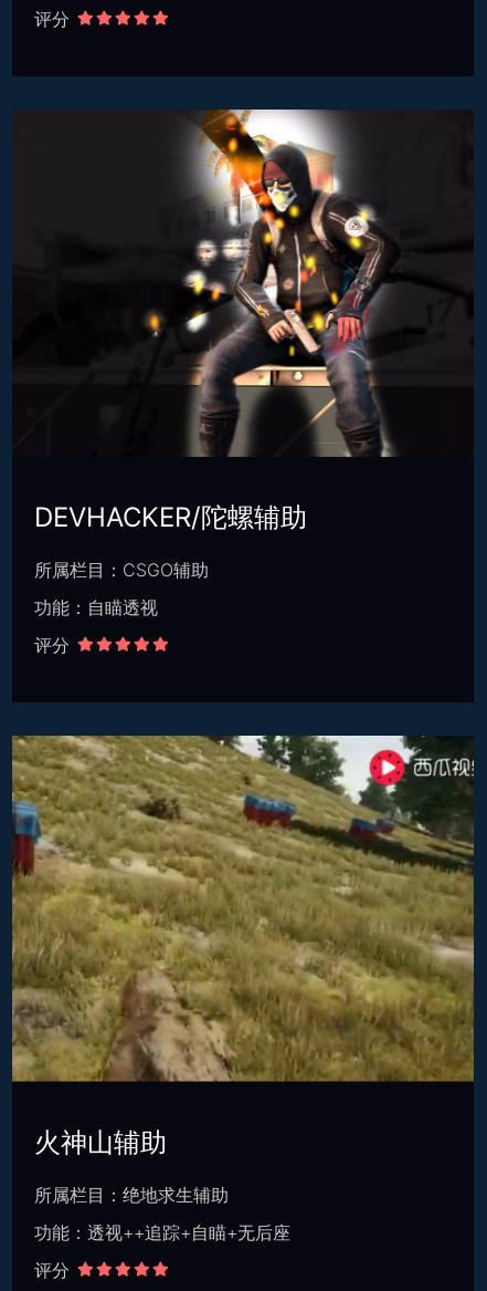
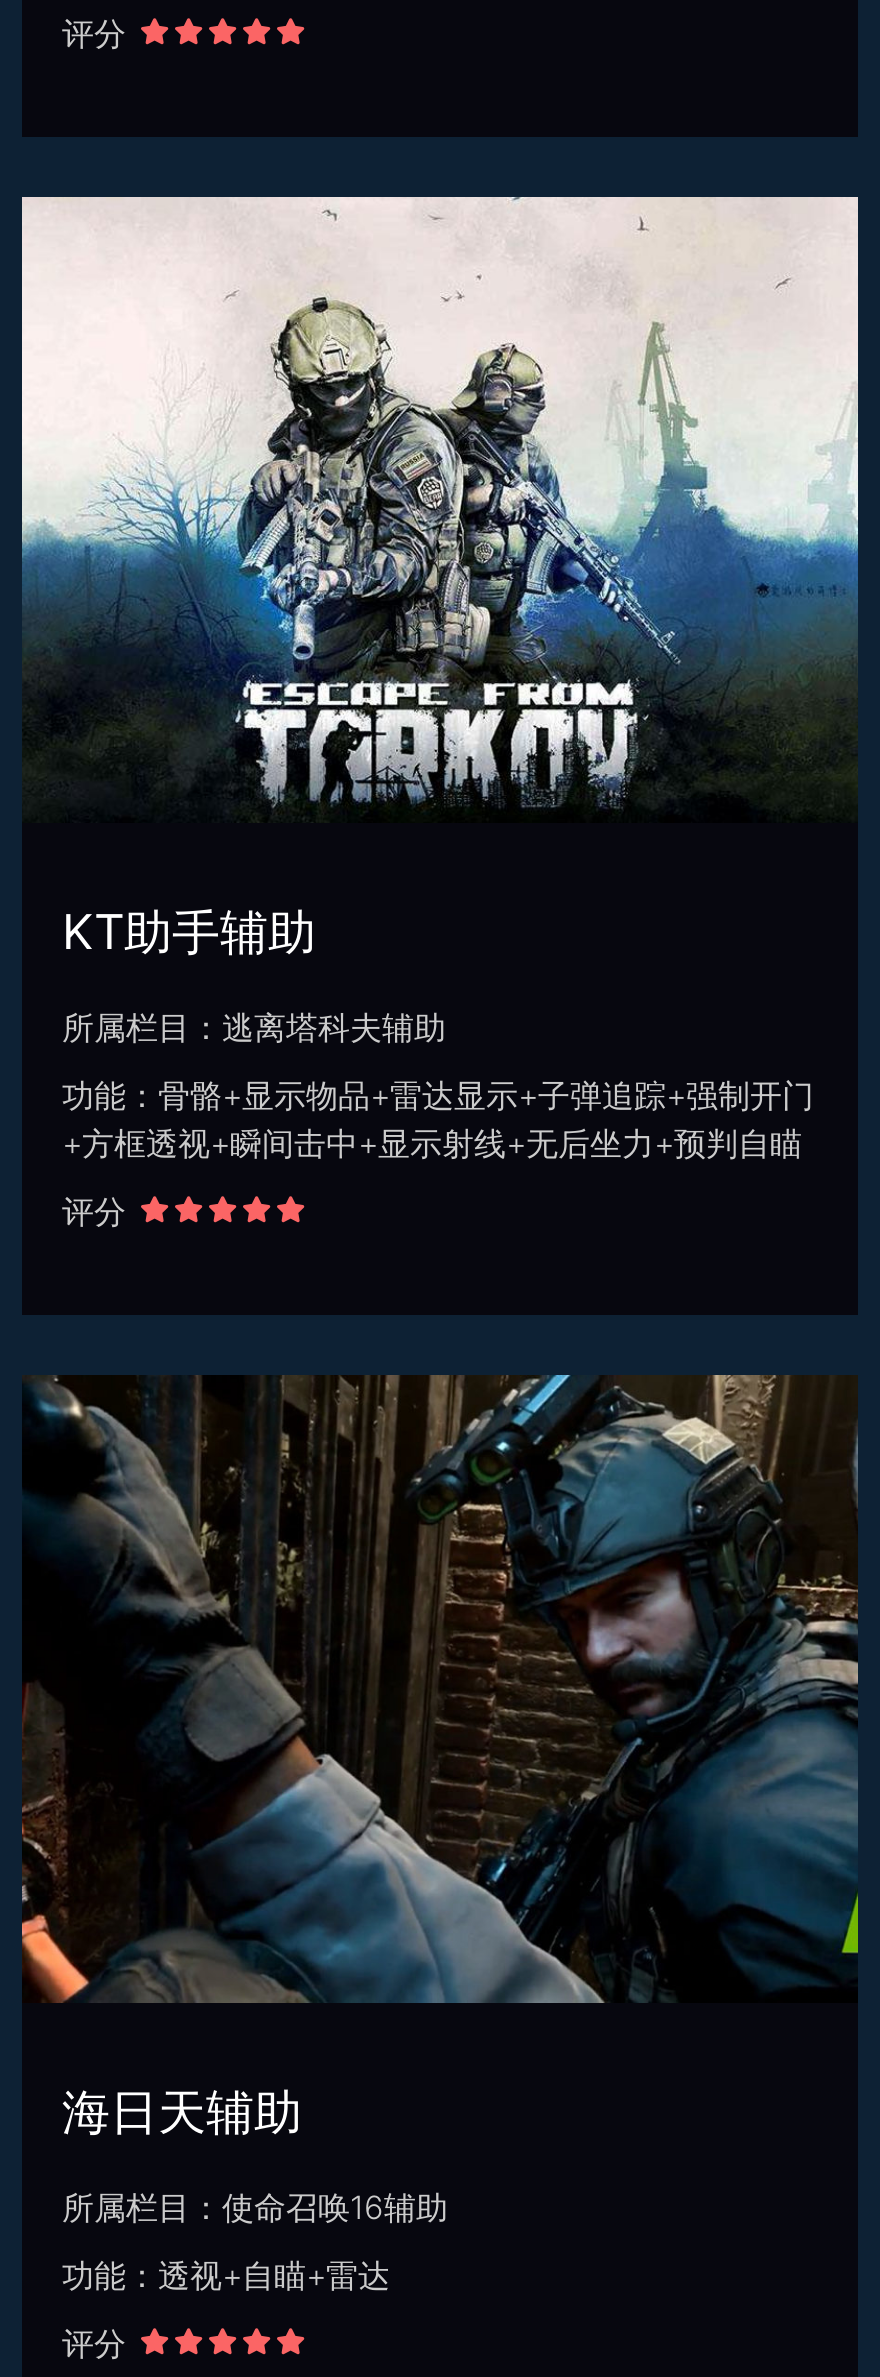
[12,110,474,533] [image] | DEVHACKER/陀螺辅助 -> [20,194,860,961] [image] | KT助手辅助
[34,558,209,580] 所属栏目：CSGO辅助 -> [62,1007,446,1047] 所属栏目：逃离塔科夫辅助
[34,596,158,618] 功能：自瞄透视 -> [62,1075,814,1163] 功能：骨骼+显示物品+雷达显示+子弹追踪+强制开门 | +方框透视+瞬间击中+显示射线+无后坐力+预判自瞄
[11,735,475,1158] [image] | 火神山辅助 -> [22,1374,858,2140] [image] | 海日天辅助
[34,1184,229,1206] 所属栏目：绝地求生辅助 -> [62,2186,448,2226] 所属栏目：使命召唤16辅助
[34,1221,290,1243] 功能：透视++追踪+自瞄+无后座 -> [62,2254,390,2294] 功能：透视+自瞄+雷达

